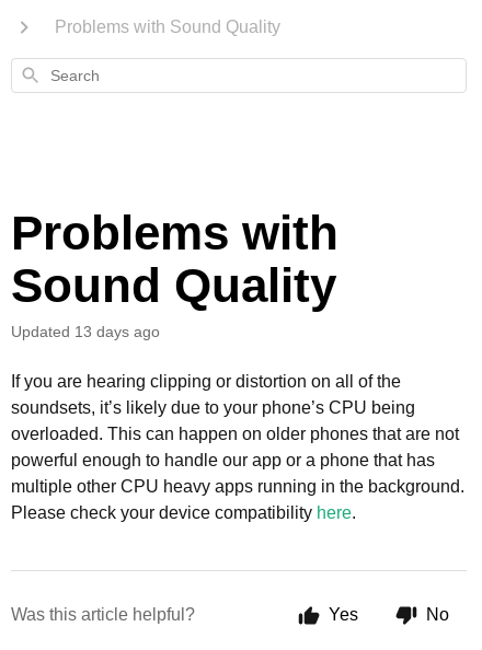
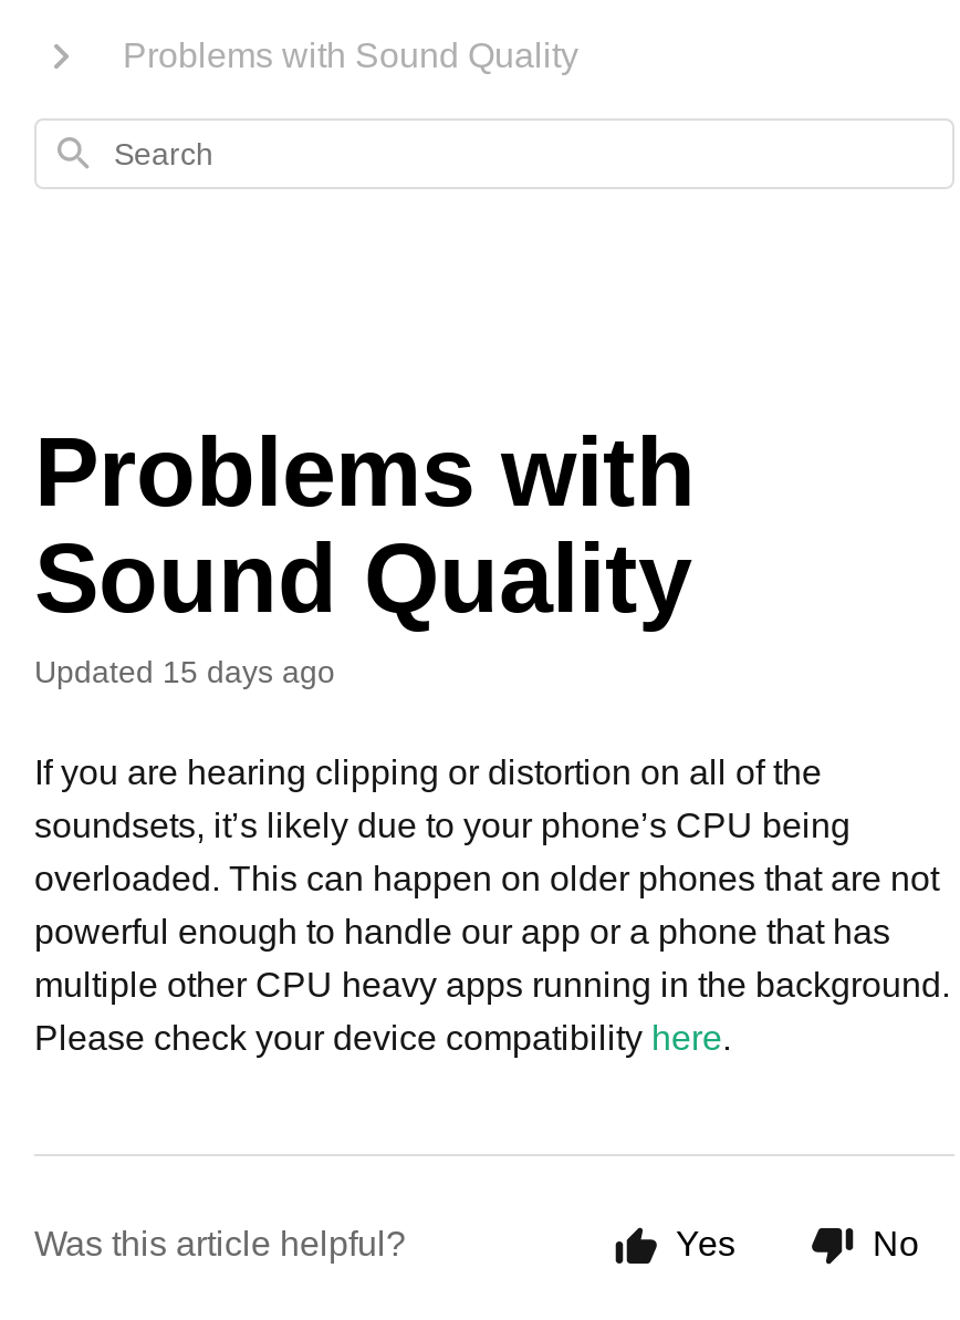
[22,323,160,340] Updated 13 days ago -> [56,654,335,689] Updated 15 days ago

